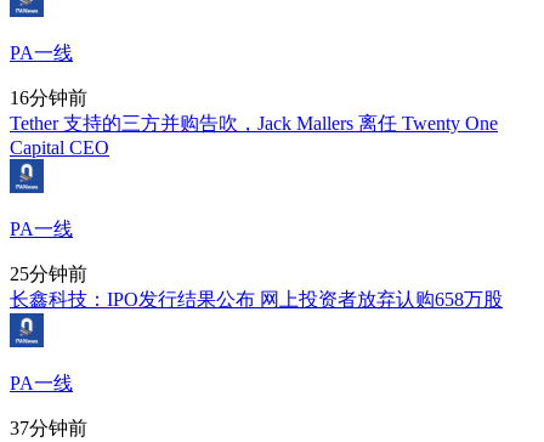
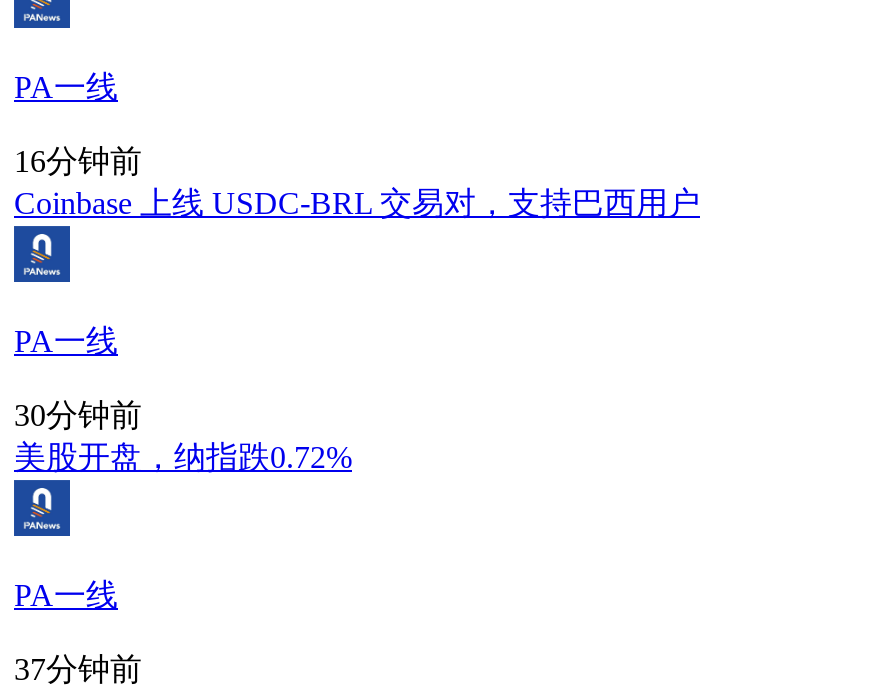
[10,113,498,158] Tether 支持的三方并购告吹，Jack Mallers 离任 Twenty One | Capital CEO -> [14,186,700,220] Coinbase 上线 USDC-BRL 交易对，支持巴西用户
[10,263,503,309] 25分钟前 | 长鑫科技：IPO发行结果公布 网上投资者放弃认购658万股 -> [14,398,352,474] 30分钟前 | 美股开盘，纳指跌0.72%

